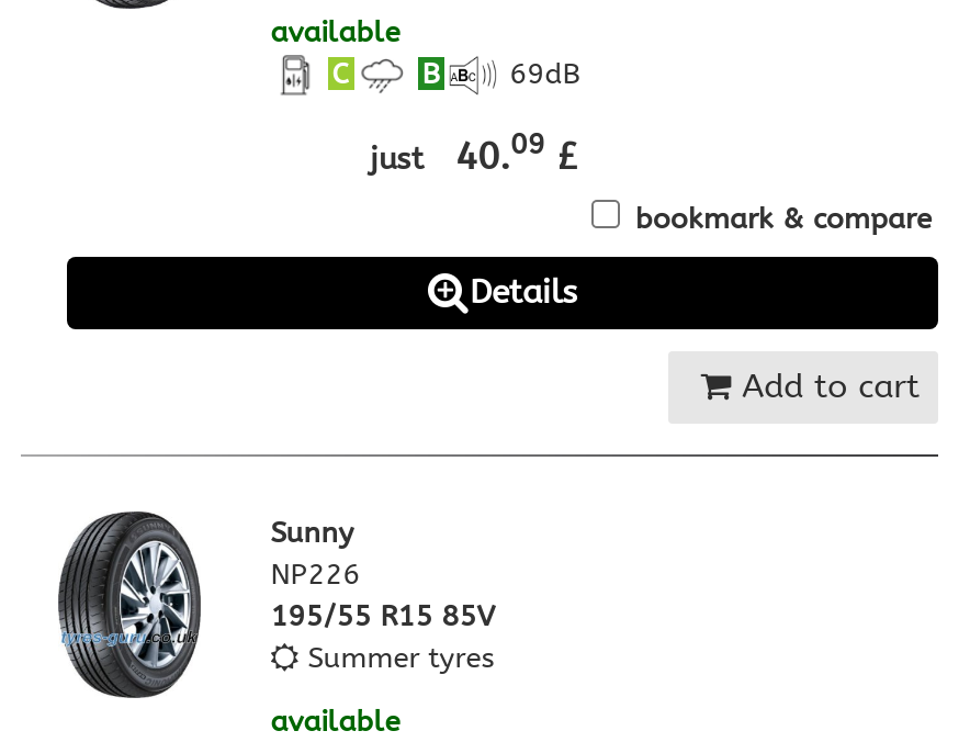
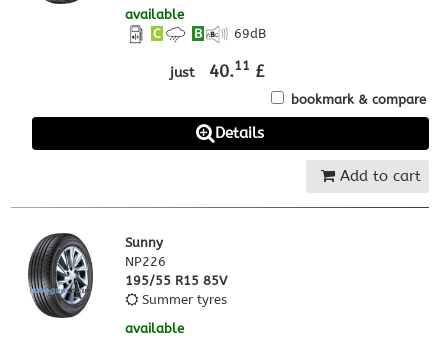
[370,128,578,177] just 40.09 £ -> [170,58,265,81] just 40.11 £

